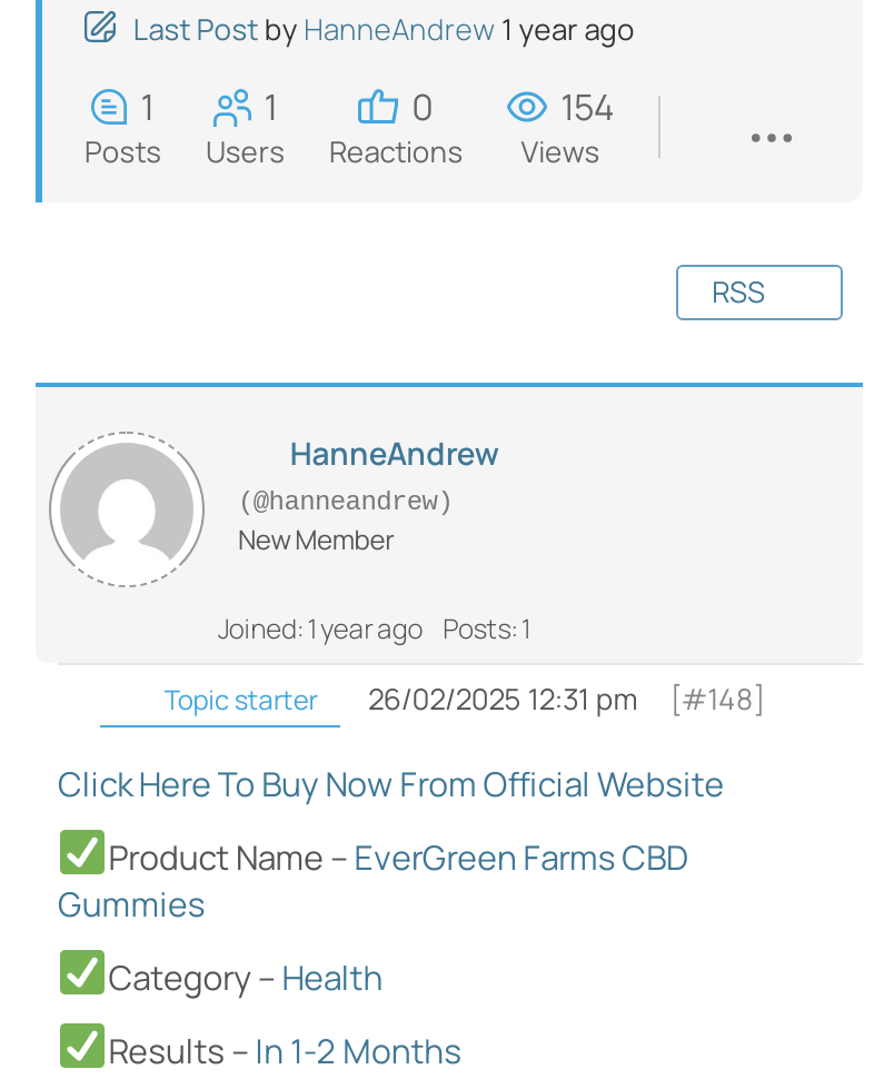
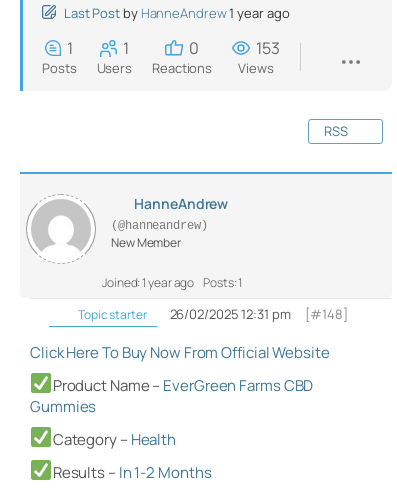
[561,82,613,131] 154 -> [256,37,280,59] 153

